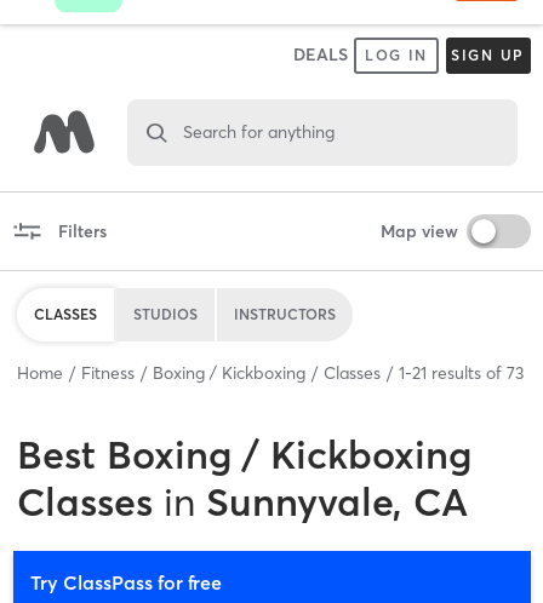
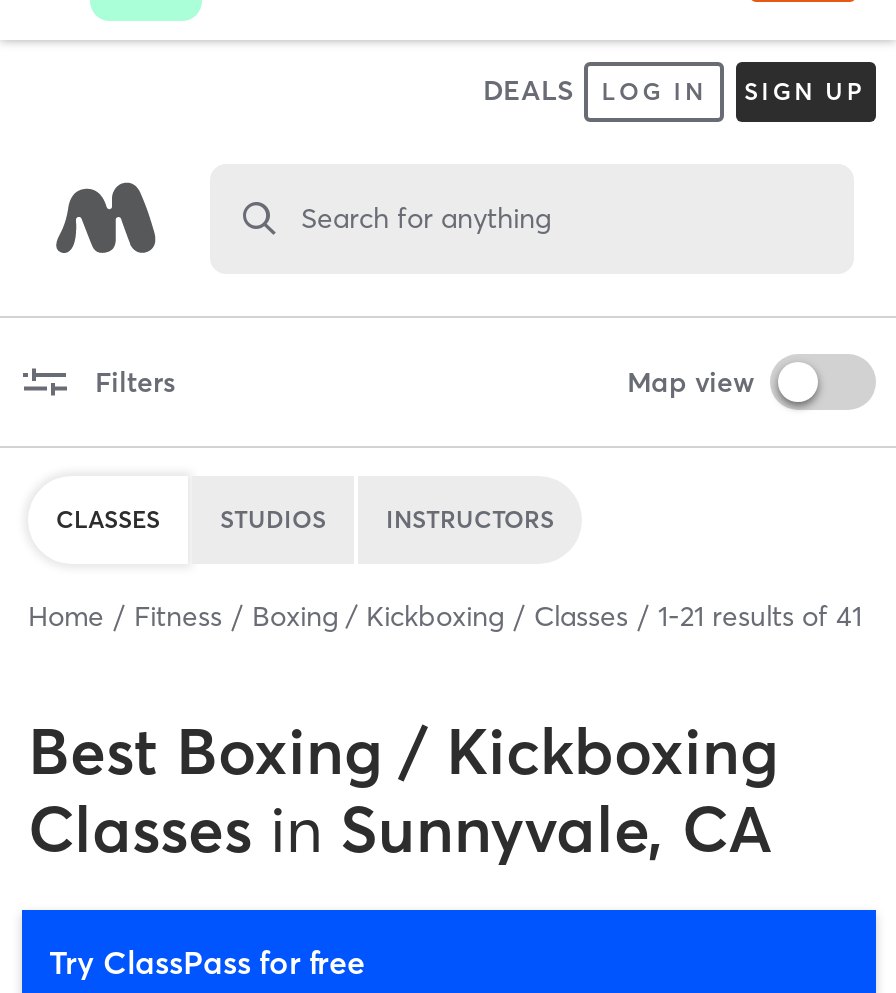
[17,361,524,383] Home Fitness Boxing / Kickboxing Classes 1-21 results of 73 -> [28,597,862,633] Home Fitness Boxing / Kickboxing Classes 1-21 results of 41

